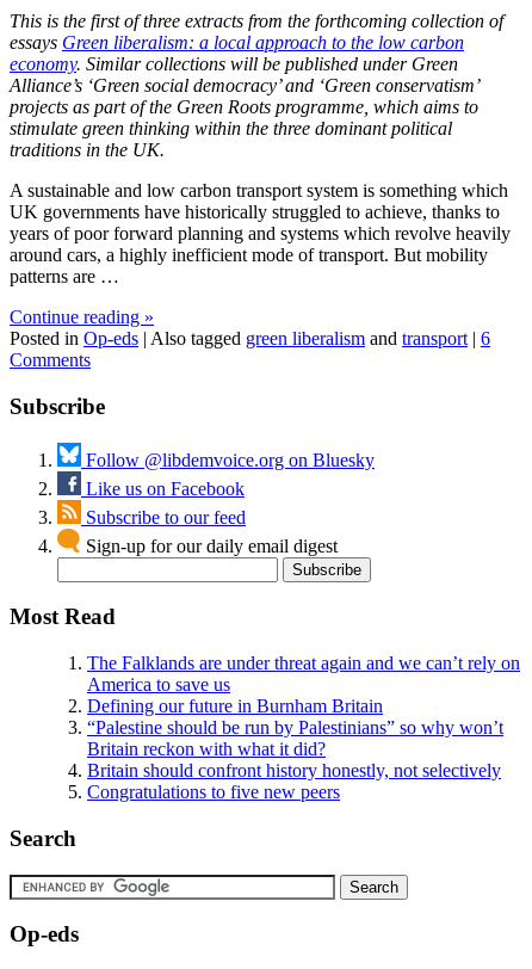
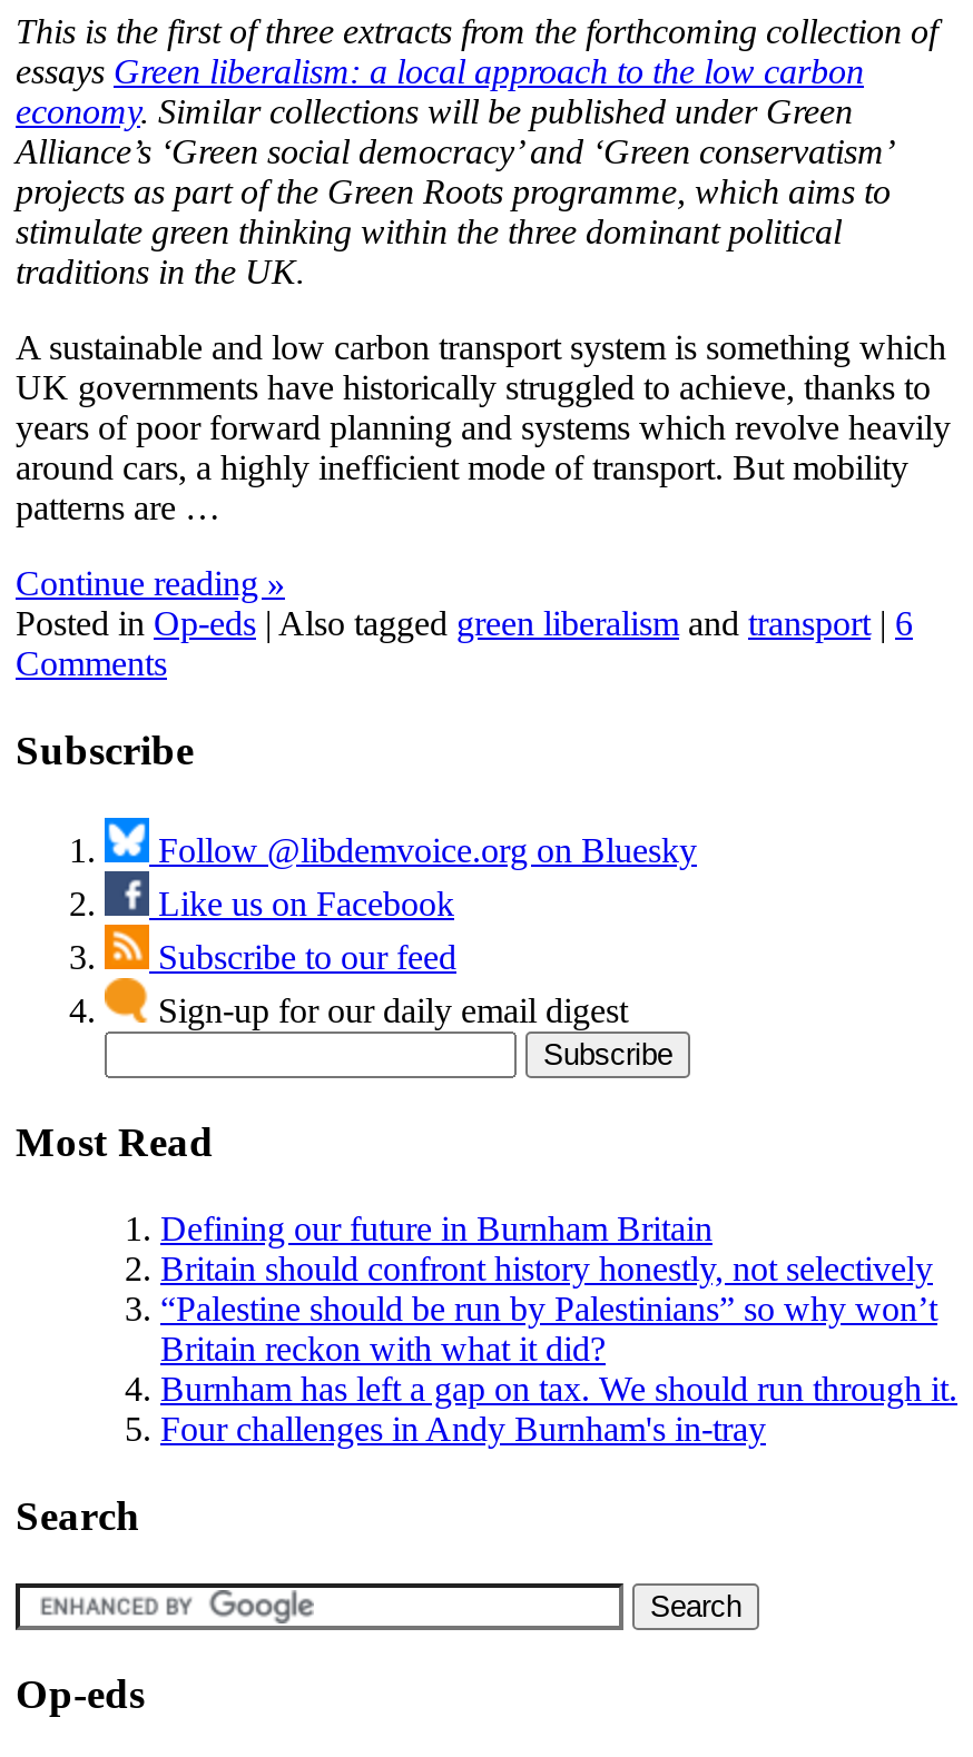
[87,653,520,695] The Falklands are under threat again and we can’t rely on | America to save us -> none
moved [87,696,383,716] -> [160,1210,712,1248]: Defining our future in Burnham Britain
moved [87,760,501,781] -> [160,1250,933,1288]: Britain should confront history honestly, not selectively
[87,782,340,802] Congratulations to five new peers -> [160,1370,957,1448] Burnham has left a gap on tax. We should run through it. | Four challenges in Andy Burnham's in-tray

